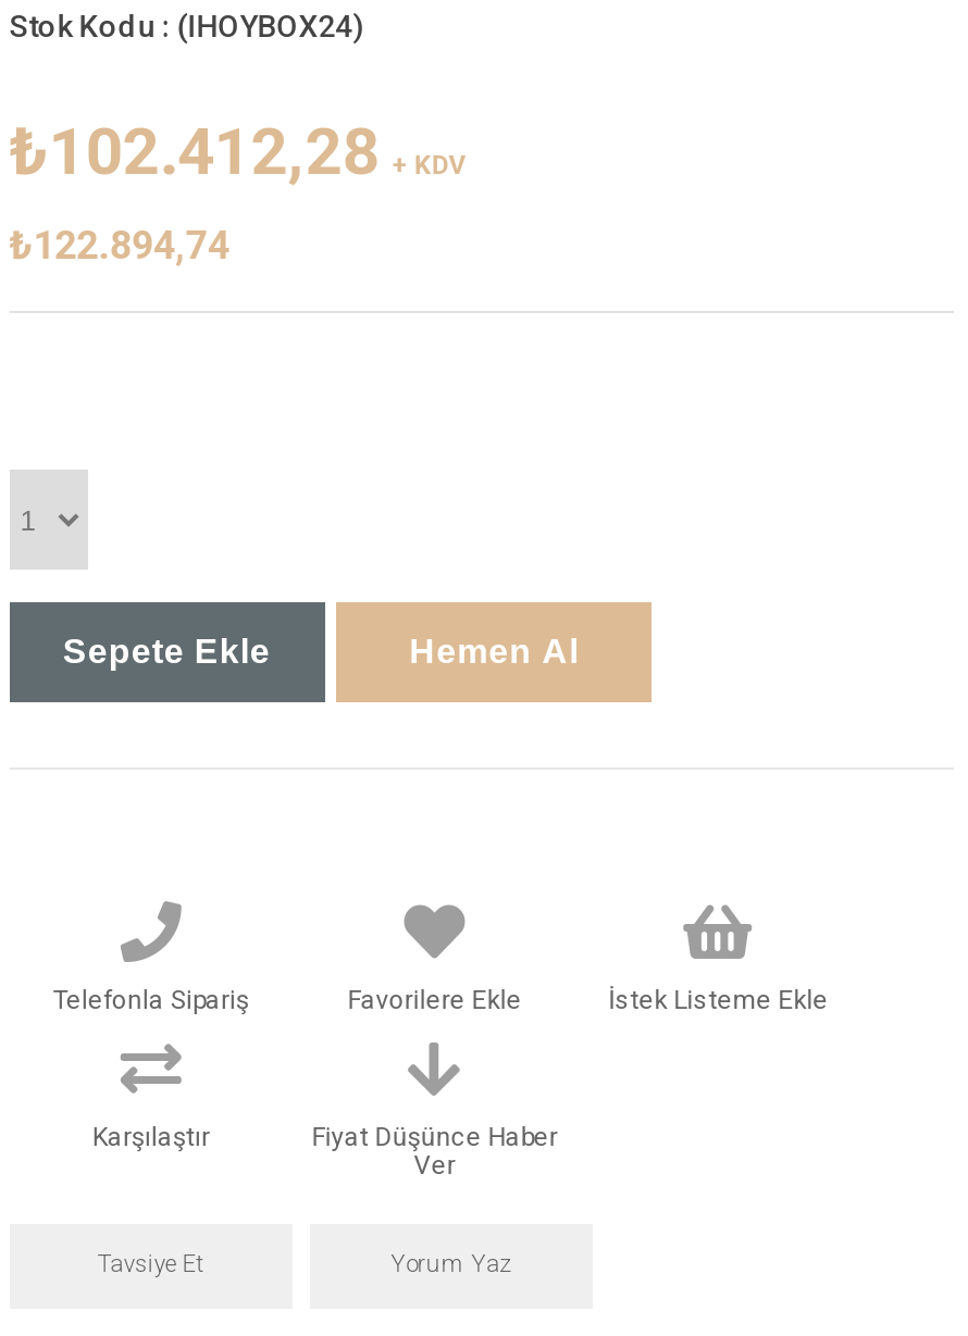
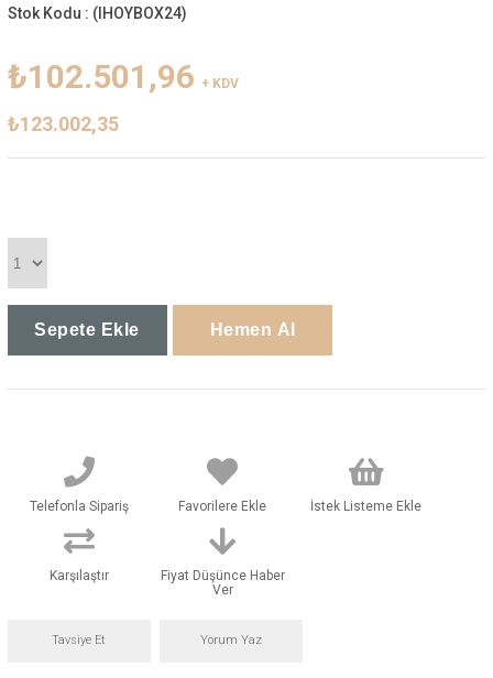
[9,114,466,190] ₺102.412,28 + KDV -> [7,58,238,96] ₺102.501,96 + KDV
[9,223,229,268] ₺122.894,74 -> [7,113,119,136] ₺123.002,35

